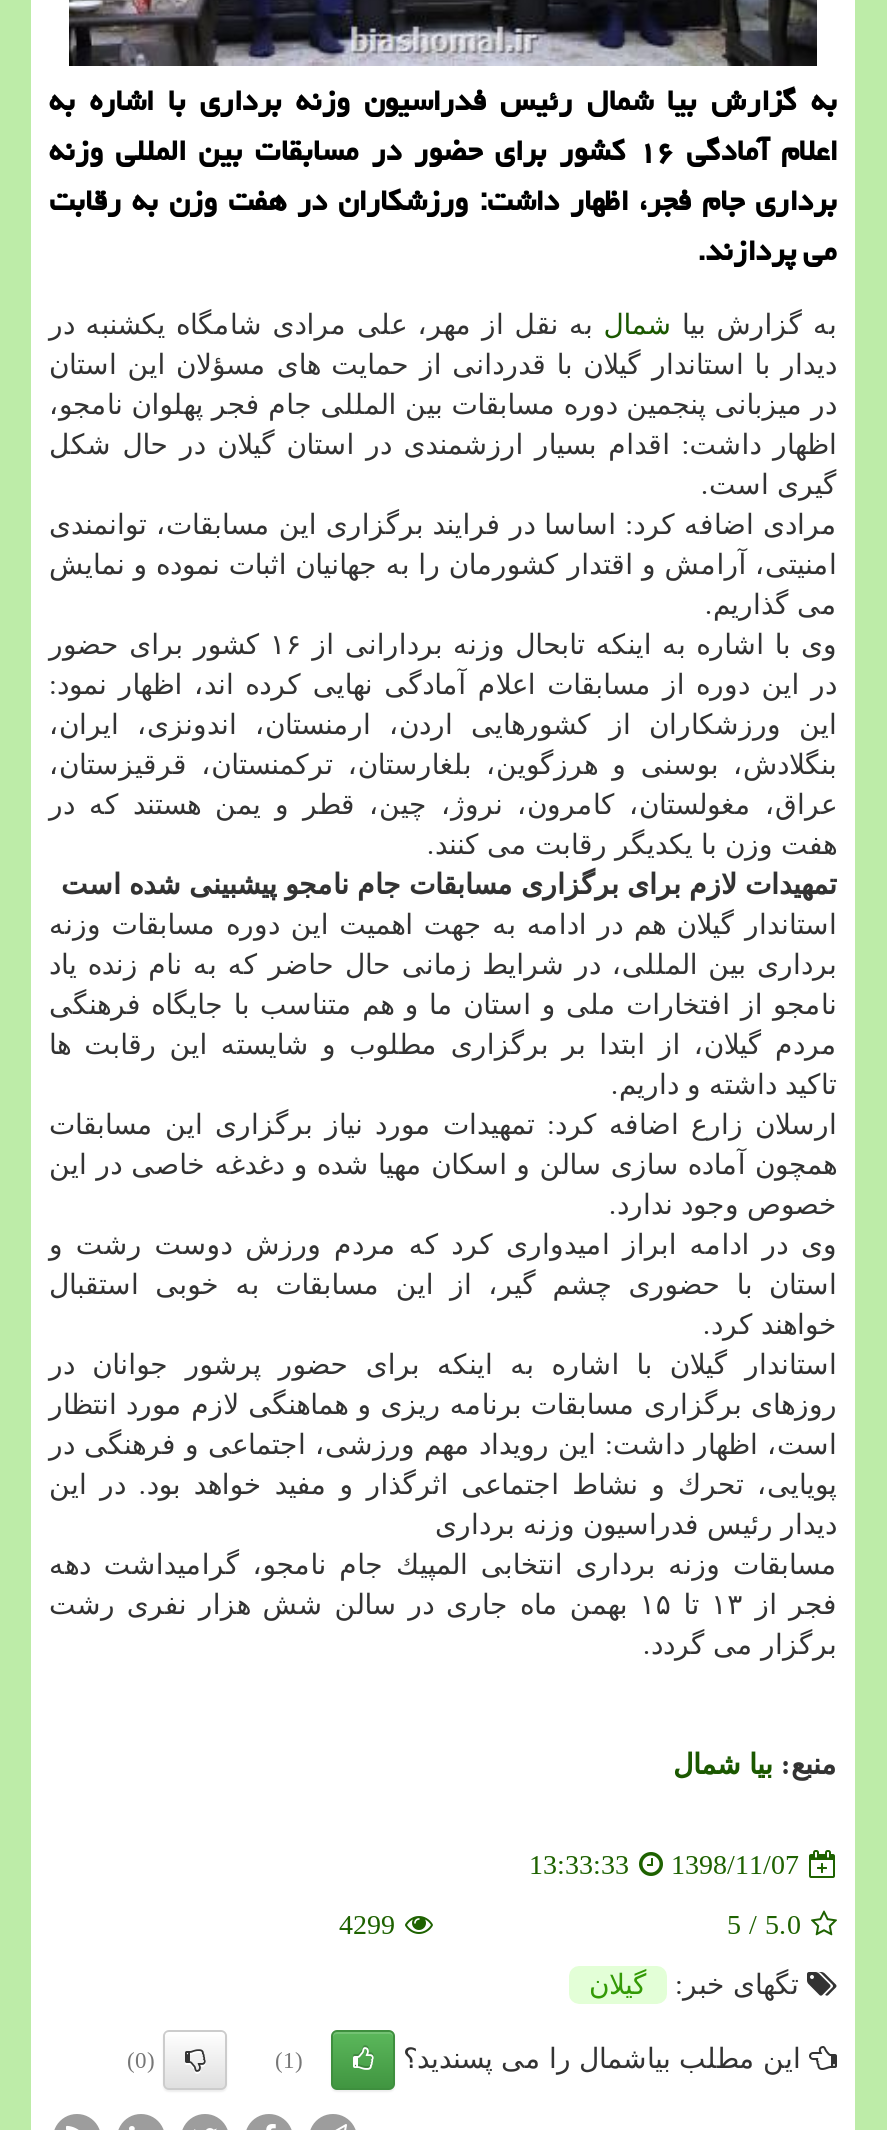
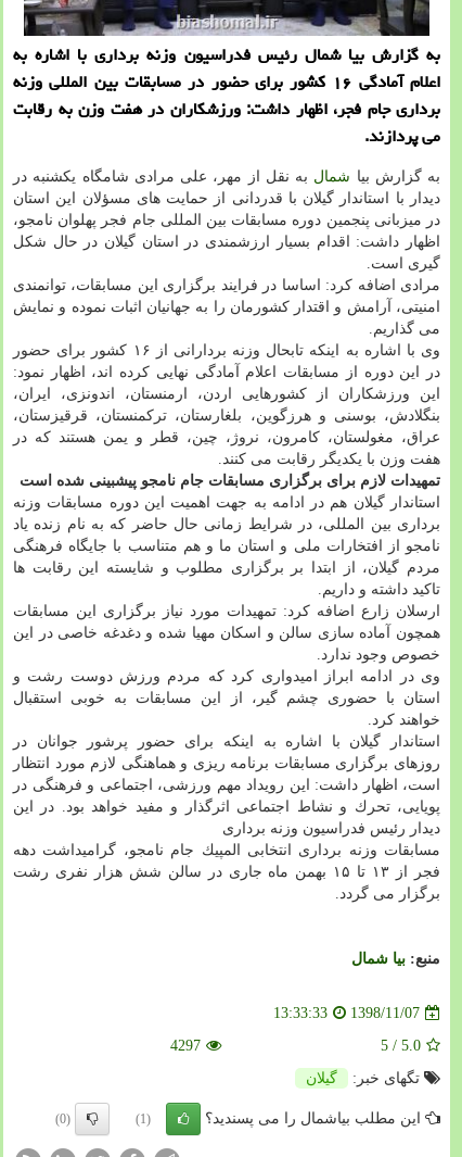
[339,1911,395,1941] 4299 -> [170,1038,201,1054] 4297

